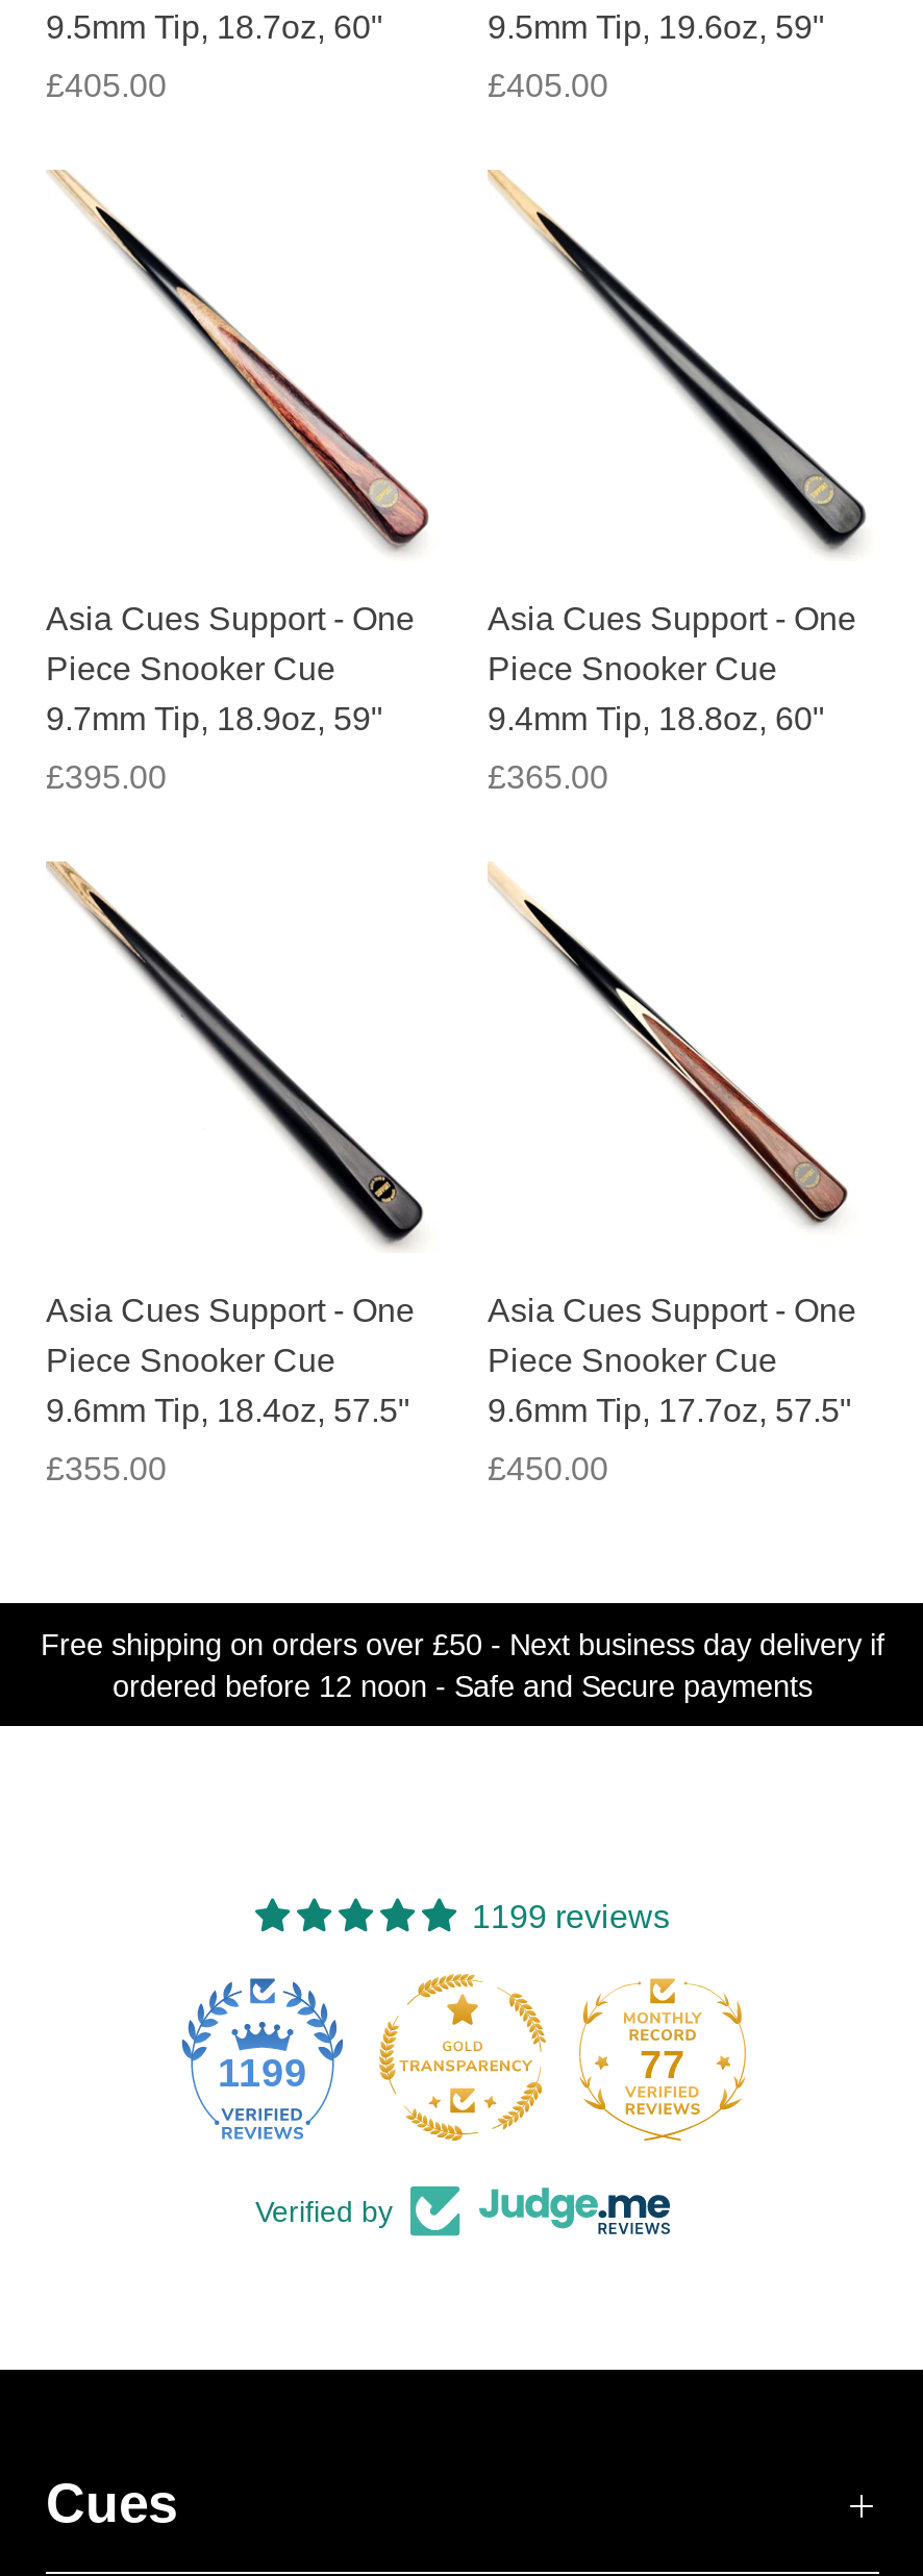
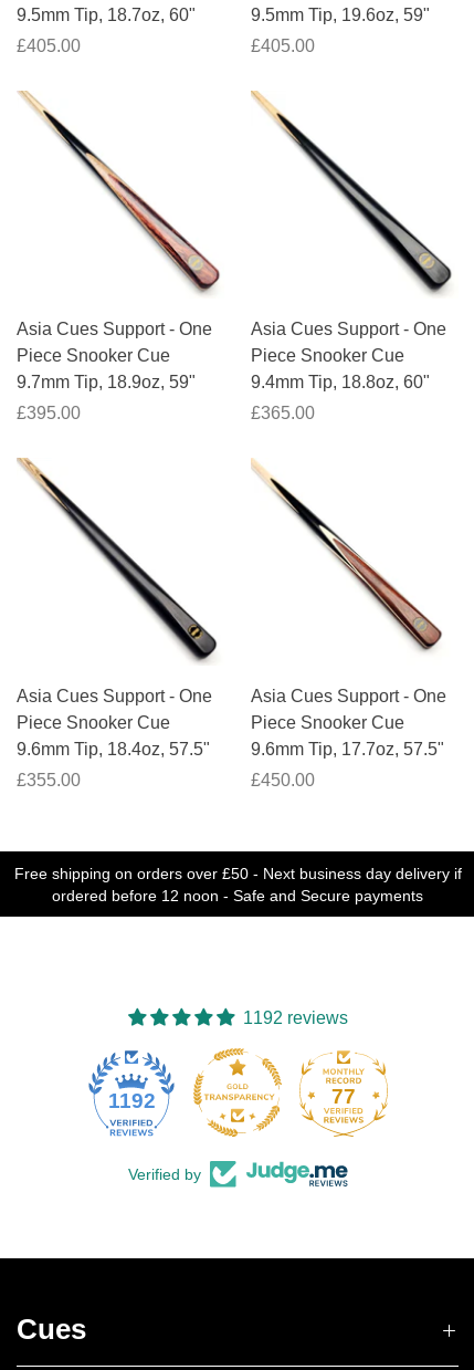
[472,1899,670,1935] 1199 reviews -> [243,1009,347,1027] 1192 reviews
[218,2051,307,2095] 1199 -> [108,1089,155,1113] 1192

